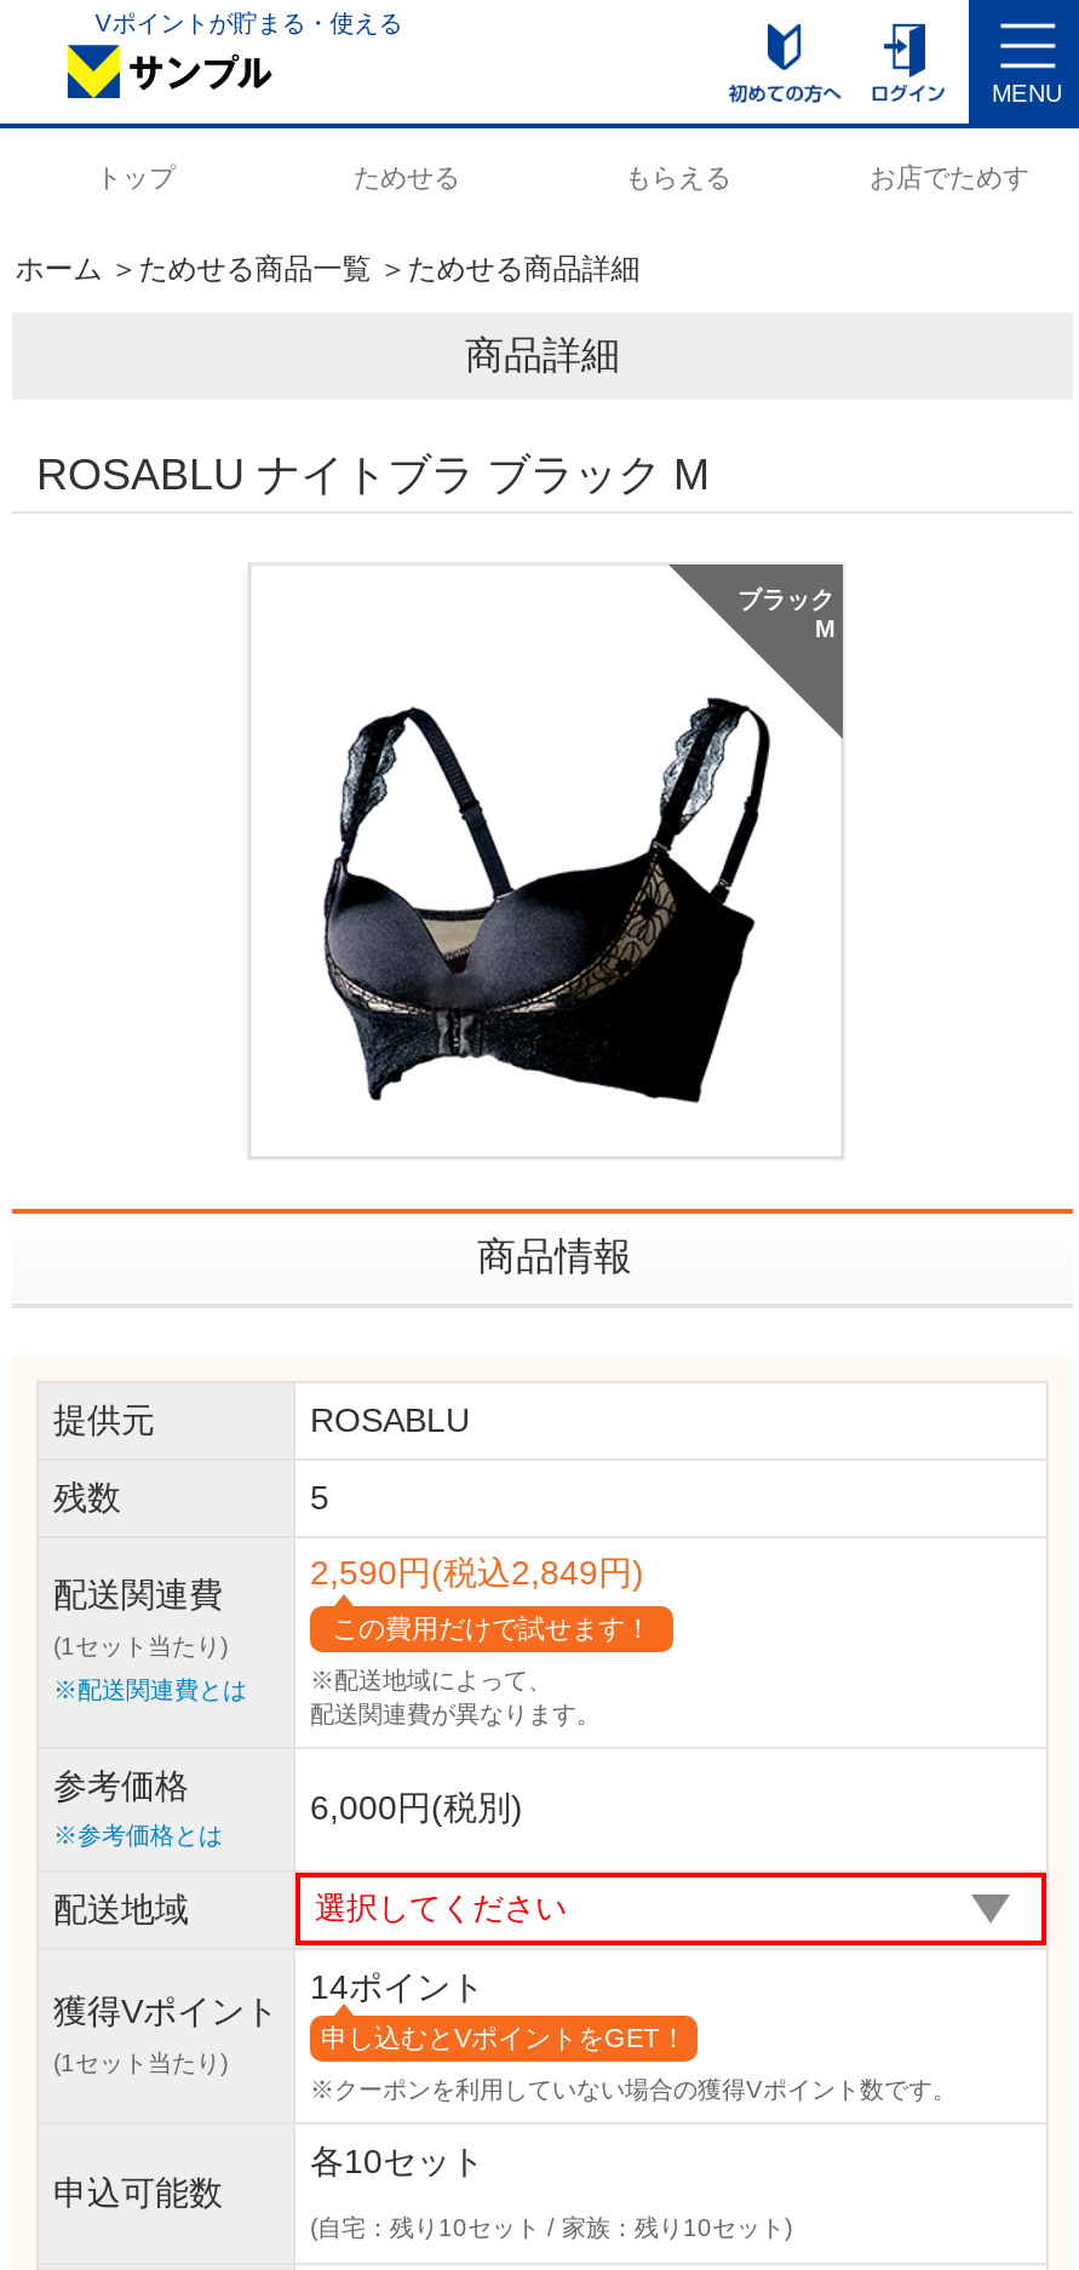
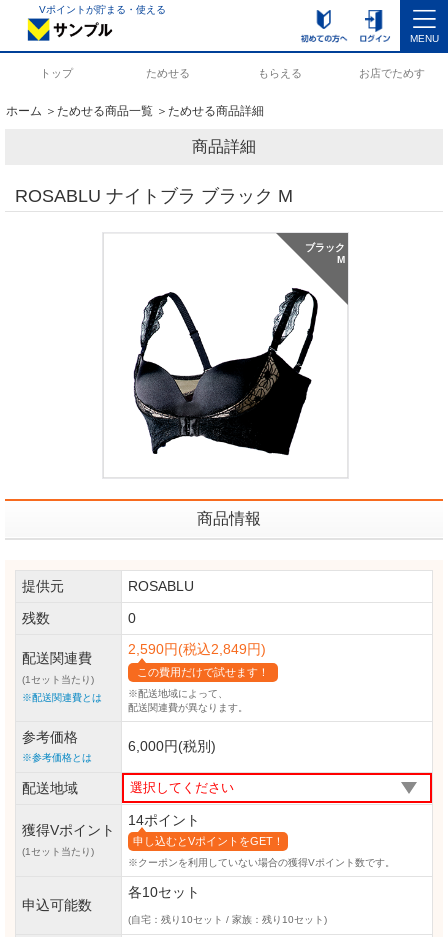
[310,1478,329,1517] 5 -> [128,610,136,626] 0

